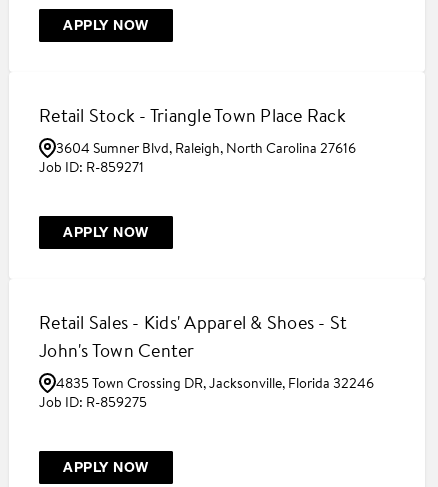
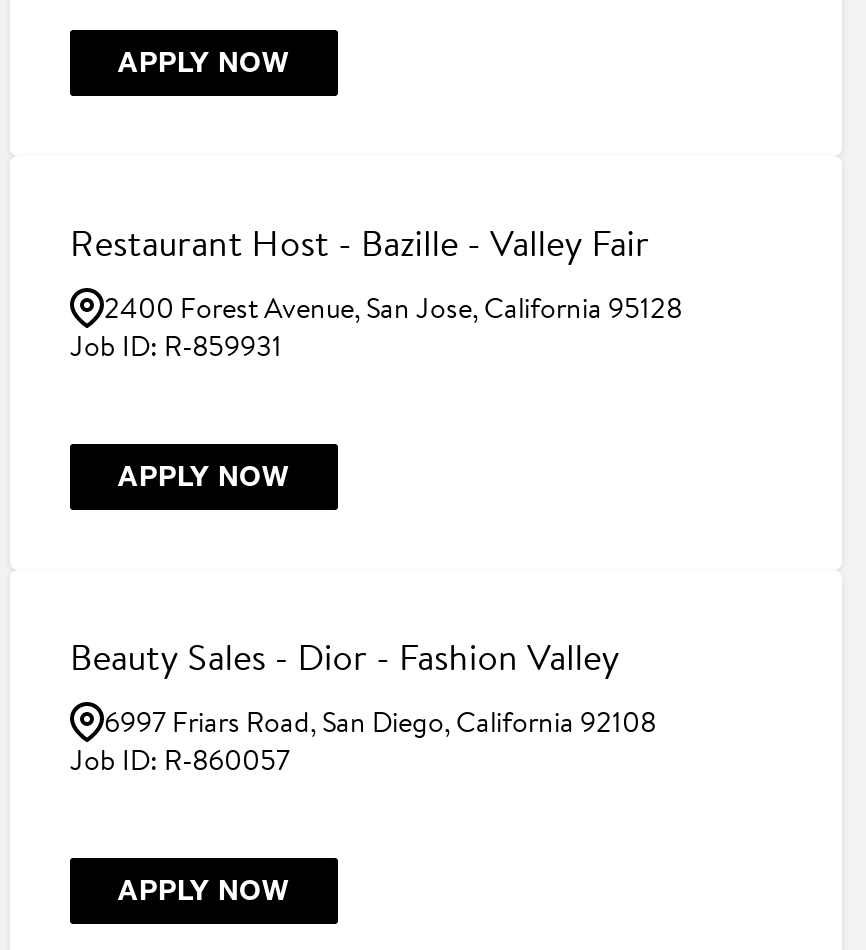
[39,103,356,177] Retail Stock - Triangle Town Place Rack | 3604 Sumner Blvd, Raleigh, North Carolina 27616 | R-859271 -> [70,218,682,366] Restaurant Host - Bazille - Valley Fair | 2400 Forest Avenue, San Jose, California 95128 | R-859931
[39,310,374,412] Retail Sales - Kids' Apparel & Shoes - St | John's Town Center | 4835 Town Crossing DR, Jacksonville, Florida 32246 | R-859275 -> [70,632,656,780] Beauty Sales - Dior - Fashion Valley | 6997 Friars Road, San Diego, California 92108 | R-860057

